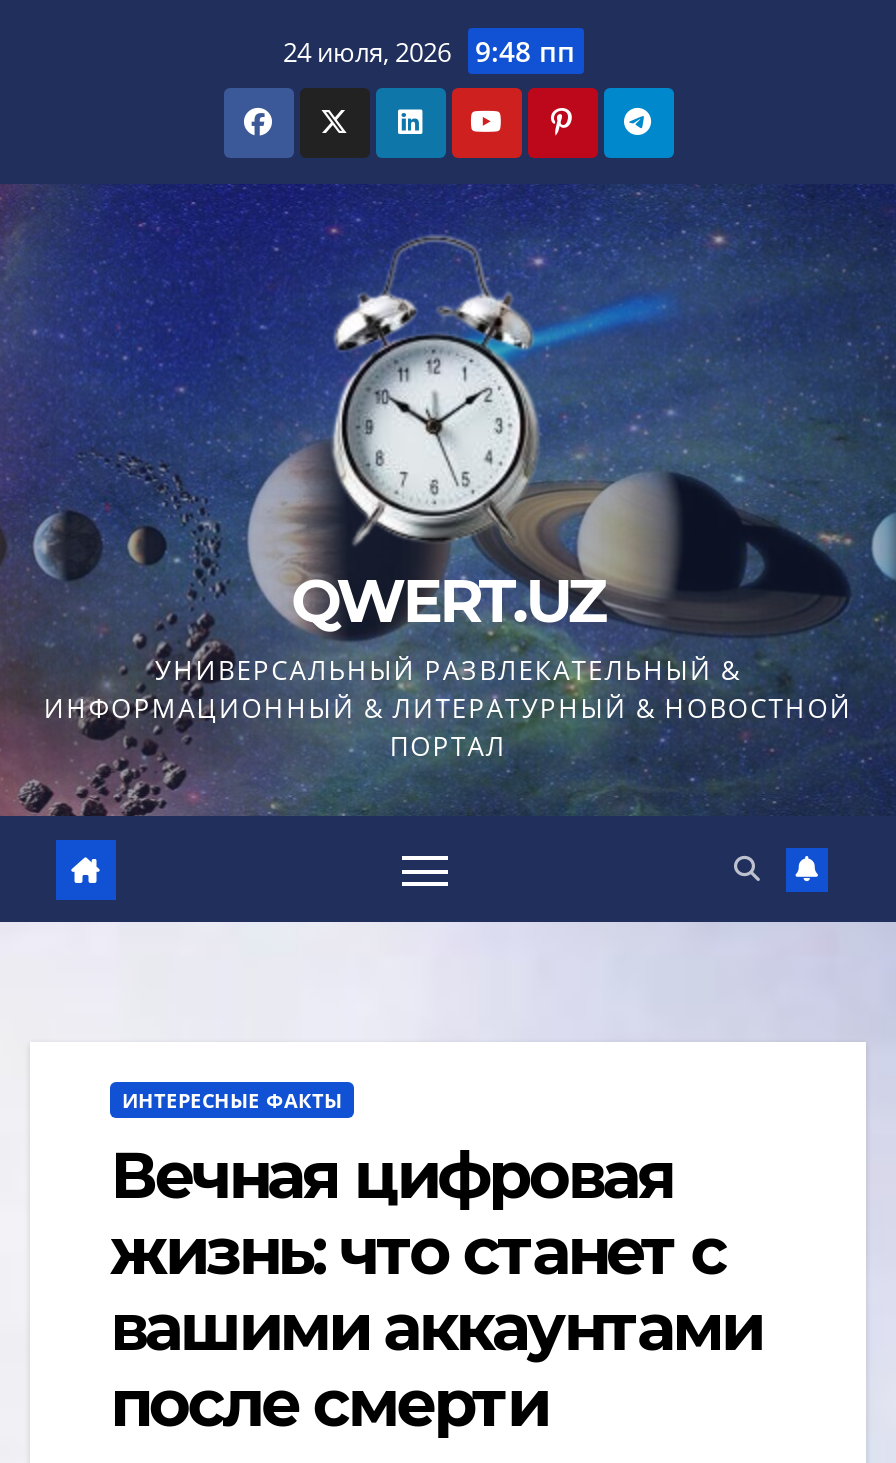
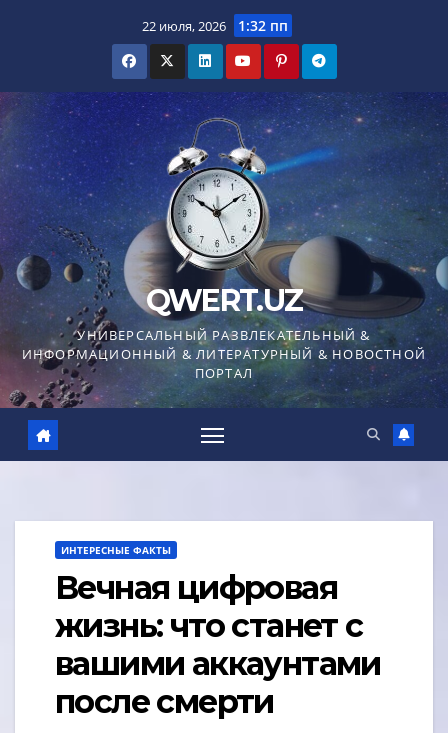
[283,32,575,70] 24 июля, 2026 9:48 пп -> [141,16,287,35] 22 июля, 2026 1:32 пп

